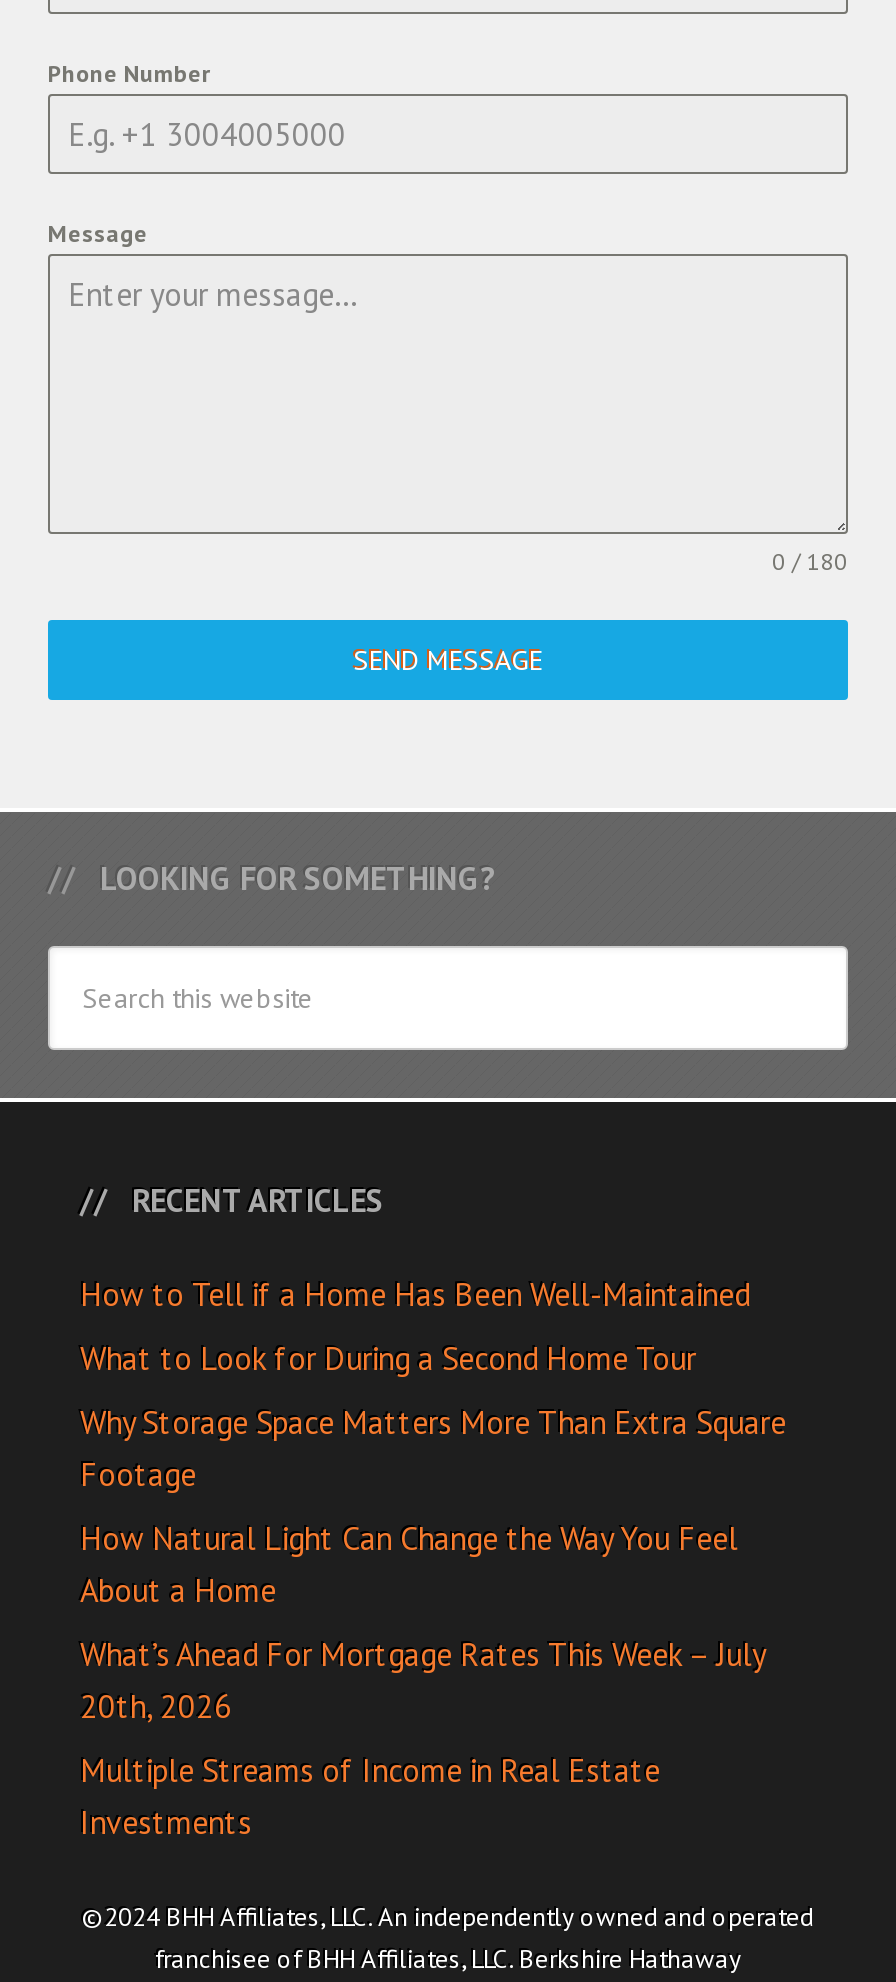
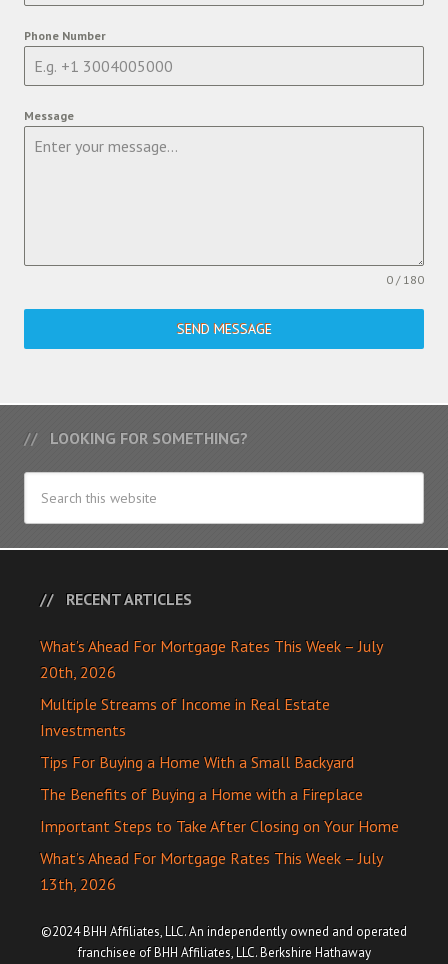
[80,1274,786,1610] How to Tell if a Home Has Been Well-Maintained | What to Look for During a Second Home Tour | Why Storage Space Matters More Than Extra Square | Footage | How Natural Light Can Change the Way You Feel | About a Home -> none
moved [80,1634,764,1842] -> [40,636,382,740]: What’s Ahead For Mortgage Rates This Week – July | 20th, 2026 | Multiple Streams of Income in Real Estate | Investments
none -> [40,752,399,894] Tips For Buying a Home With a Small Backyard | The Benefits of Buying a Home with a Fireplace | Important Steps to Take After Closing on Your Home | What’s Ahead For Mortgage Rates This Week – July | 13th, 2026

